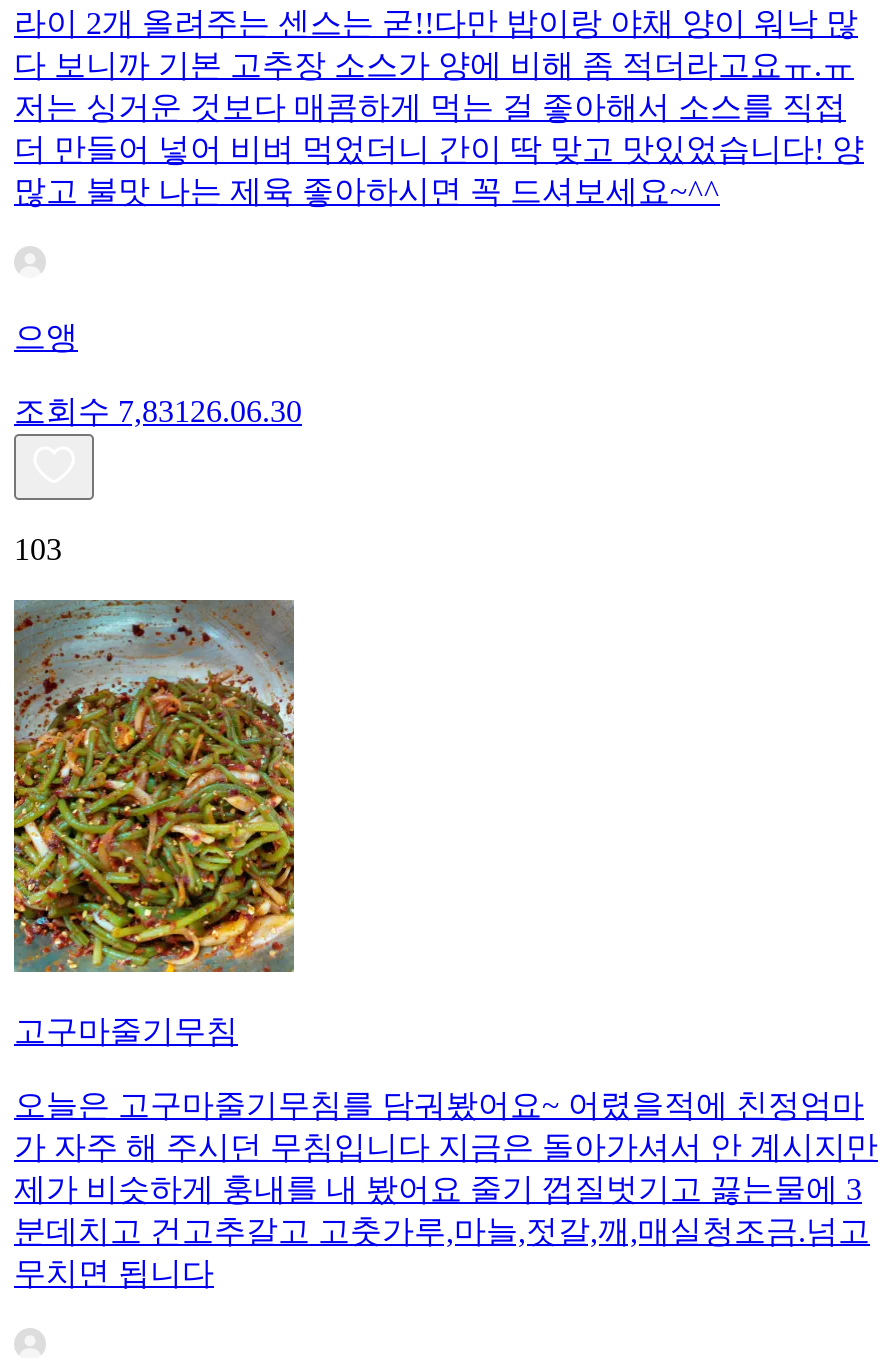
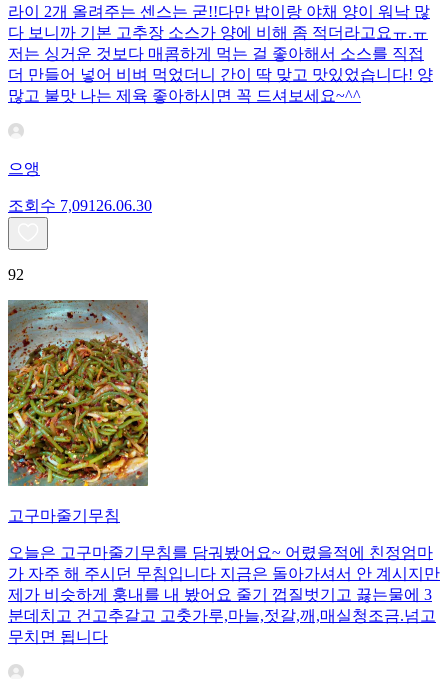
[14,393,302,427] 조회수 7,831 26.06.30 -> [8,197,152,214] 조회수 7,091 26.06.30
[14,531,62,565] 103 -> [8,266,24,283] 92

